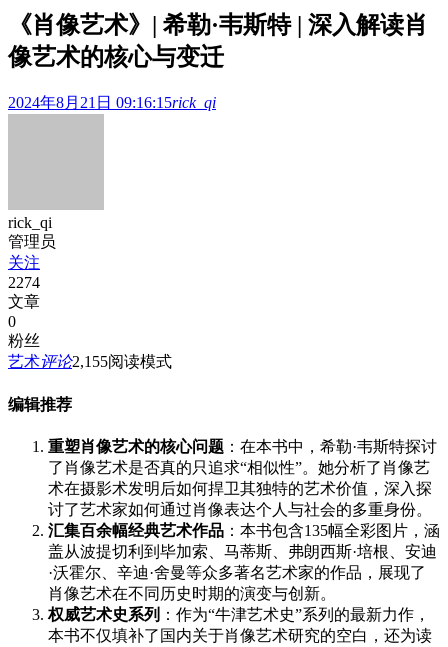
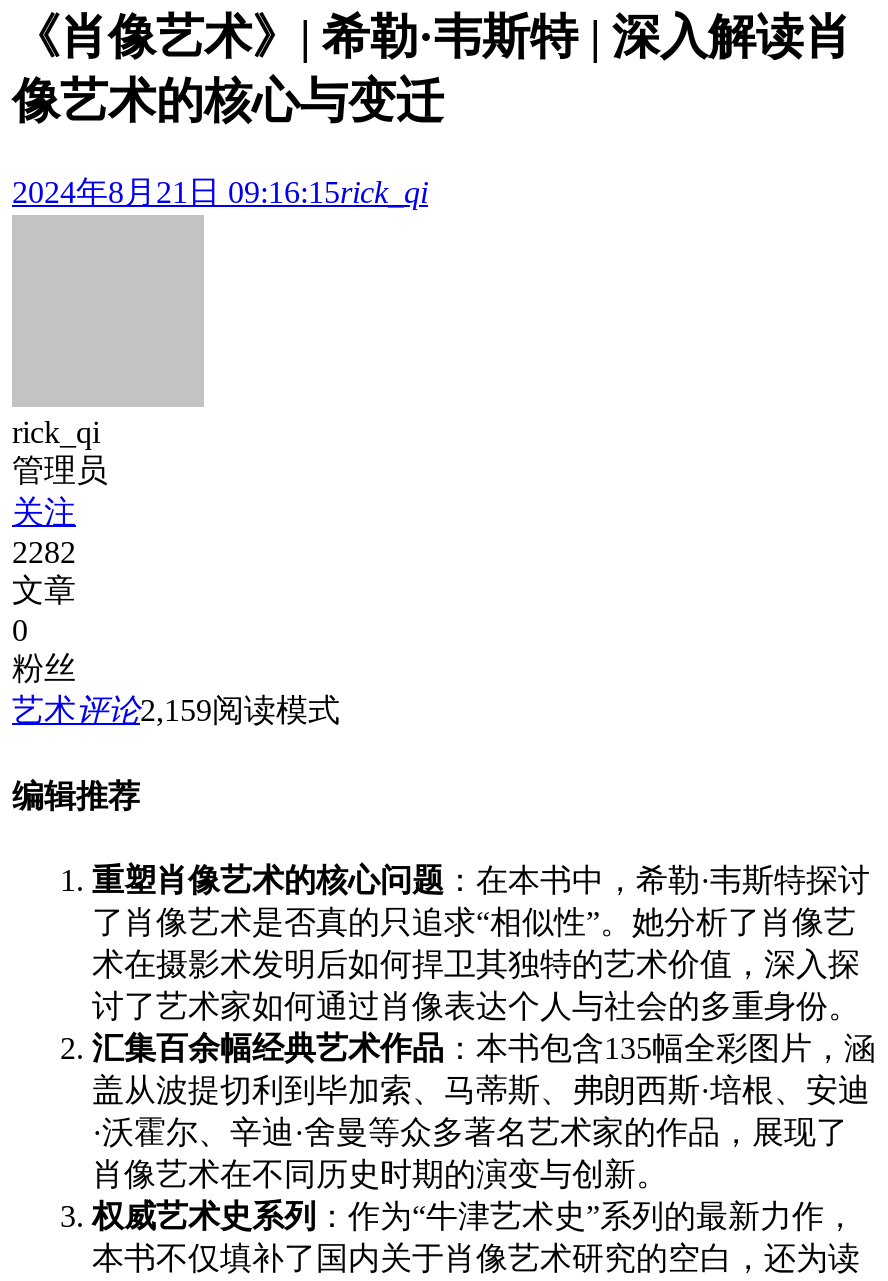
[8,274,40,291] 2274 -> [12,535,76,569] 2282
[8,353,172,370] 艺术评论2,155阅读模式 -> [12,693,340,727] 艺术评论2,159阅读模式

